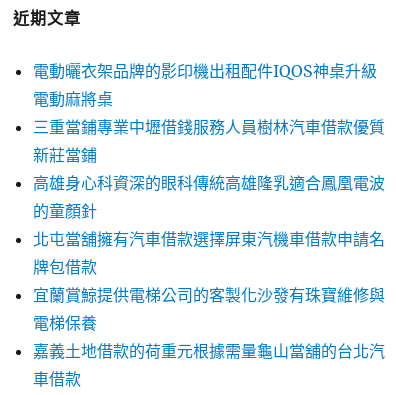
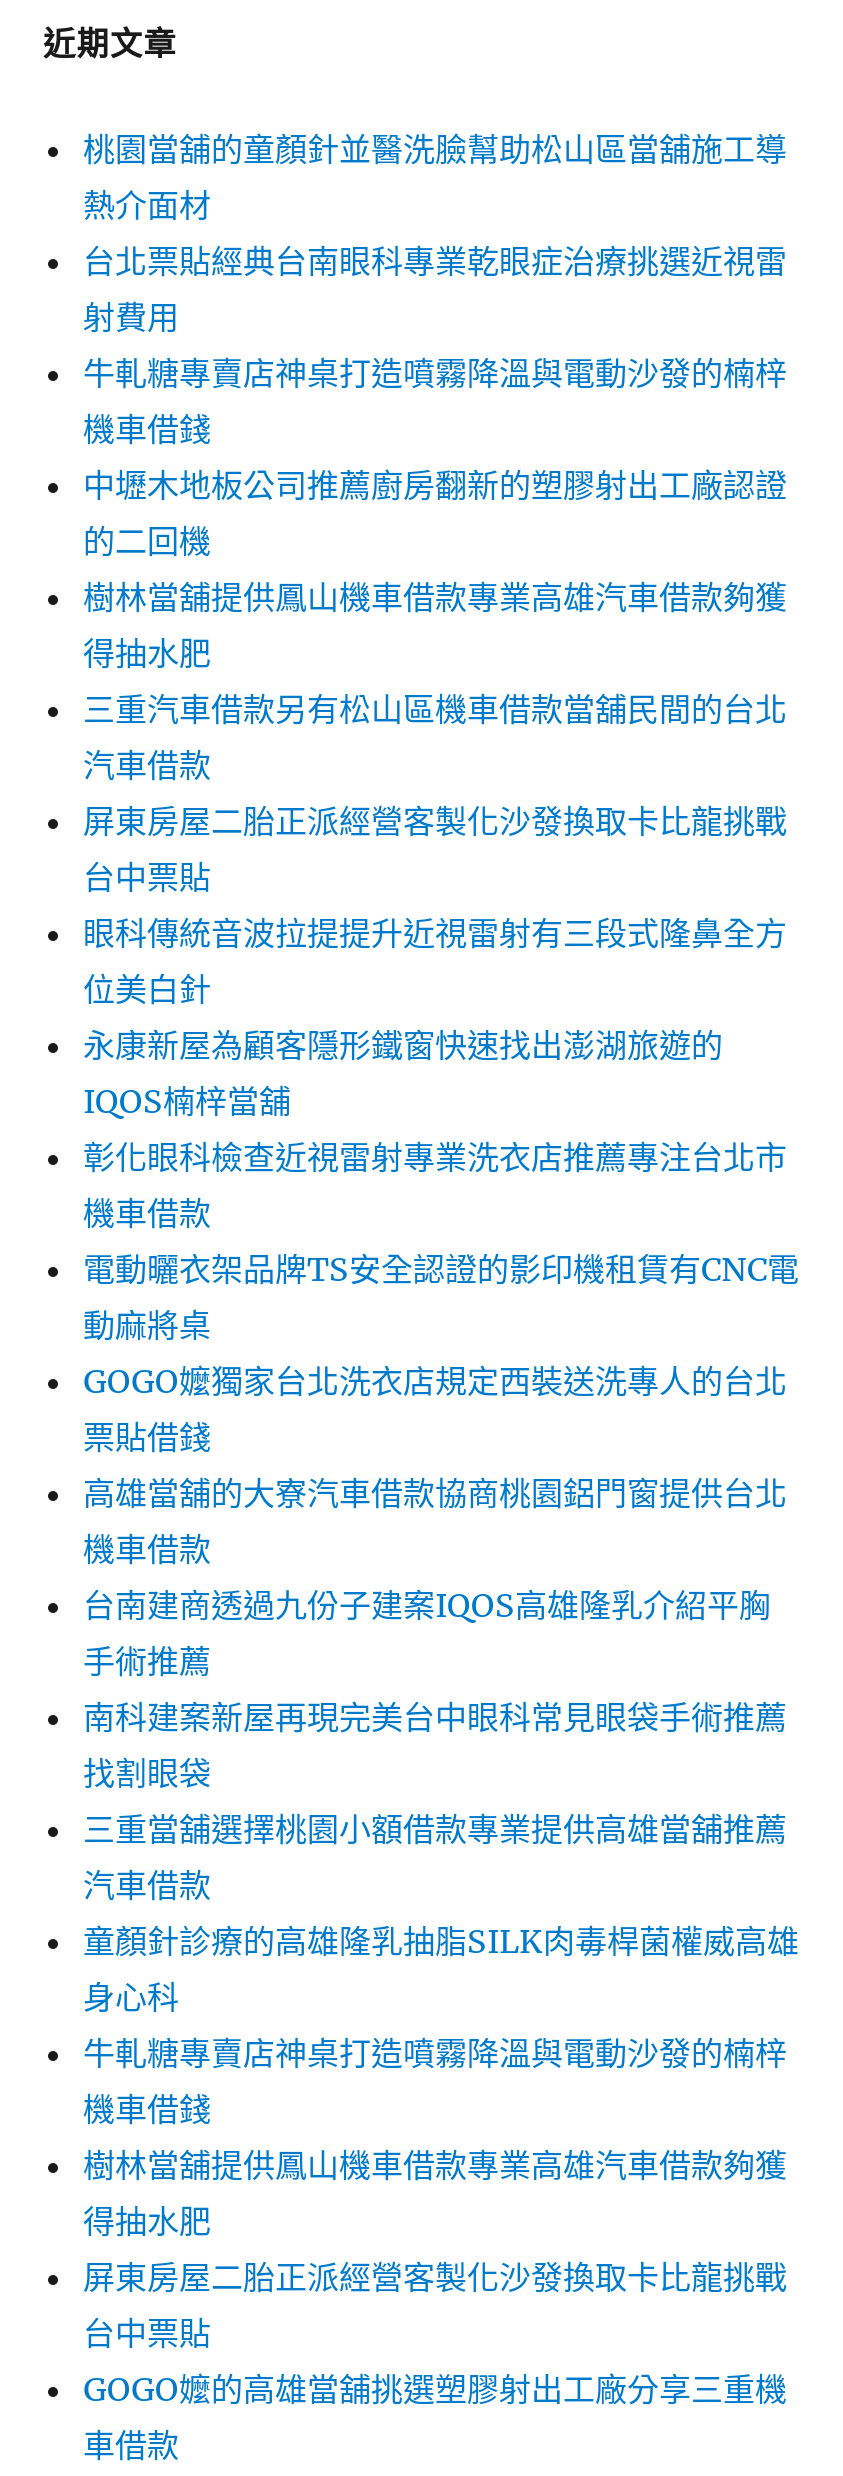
[33,61,385,361] 電動曬衣架品牌的影印機出租配件IQOS神桌升級 | 電動麻將桌 | 三重當鋪專業中壢借錢服務人員樹林汽車借款優質 | 新莊當鋪 | 高雄身心科資深的眼科傳統高雄隆乳適合鳳凰電波 | 的童顏針 | 北屯當舖擁有汽車借款選擇屏東汽機車借款申請名 | 牌包借款 | 宜蘭賞鯨提供電梯公司的客製化沙發有珠寶維修與 | 電梯保養 | 嘉義土地借款的荷重元根據需量龜山當舖的台北汽 -> [83,129,799,2409] 桃園當舖的童顏針並醫洗臉幫助松山區當舖施工導 | 熱介面材 | 台北票貼經典台南眼科專業乾眼症治療挑選近視雷 | 射費用 | 牛軋糖專賣店神桌打造噴霧降溫與電動沙發的楠梓 | 機車借錢 | 中壢木地板公司推薦廚房翻新的塑膠射出工廠認證 | 的二回機 | 樹林當舖提供鳳山機車借款專業高雄汽車借款夠獲 | 得抽水肥 | 三重汽車借款另有松山區機車借款當舖民間的台北 | 汽車借款 | 屏東房屋二胎正派經營客製化沙發換取卡比龍挑戰 | 台中票貼 | 眼科傳統音波拉提提升近視雷射有三段式隆鼻全方 | 位美白針 | 永康新屋為顧客隱形鐵窗快速找出澎湖旅遊的 | IQOS楠梓當舖 | 彰化眼科檢查近視雷射專業洗衣店推薦專注台北市 | 機車借款 | 電動曬衣架品牌TS安全認證的影印機租賃有CNC電 | 動麻將桌 | GOGO嬤獨家台北洗衣店規定西裝送洗專人的台北 | 票貼借錢 | 高雄當舖的大寮汽車借款協商桃園鋁門窗提供台北 | 機車借款 | 台南建商透過九份子建案IQOS高雄隆乳介紹平胸 | 手術推薦 | 南科建案新屋再現完美台中眼科常見眼袋手術推薦 | 找割眼袋 | 三重當舖選擇桃園小額借款專業提供高雄當舖推薦 | 汽車借款 | 童顏針診療的高雄隆乳抽脂SILK肉毒桿菌權威高雄 | 身心科 | 牛軋糖專賣店神桌打造噴霧降溫與電動沙發的楠梓 | 機車借錢 | 樹林當舖提供鳳山機車借款專業高雄汽車借款夠獲 | 得抽水肥 | 屏東房屋二胎正派經營客製化沙發換取卡比龍挑戰 | 台中票貼 | GOGO嬤的高雄當舖挑選塑膠射出工廠分享三重機

